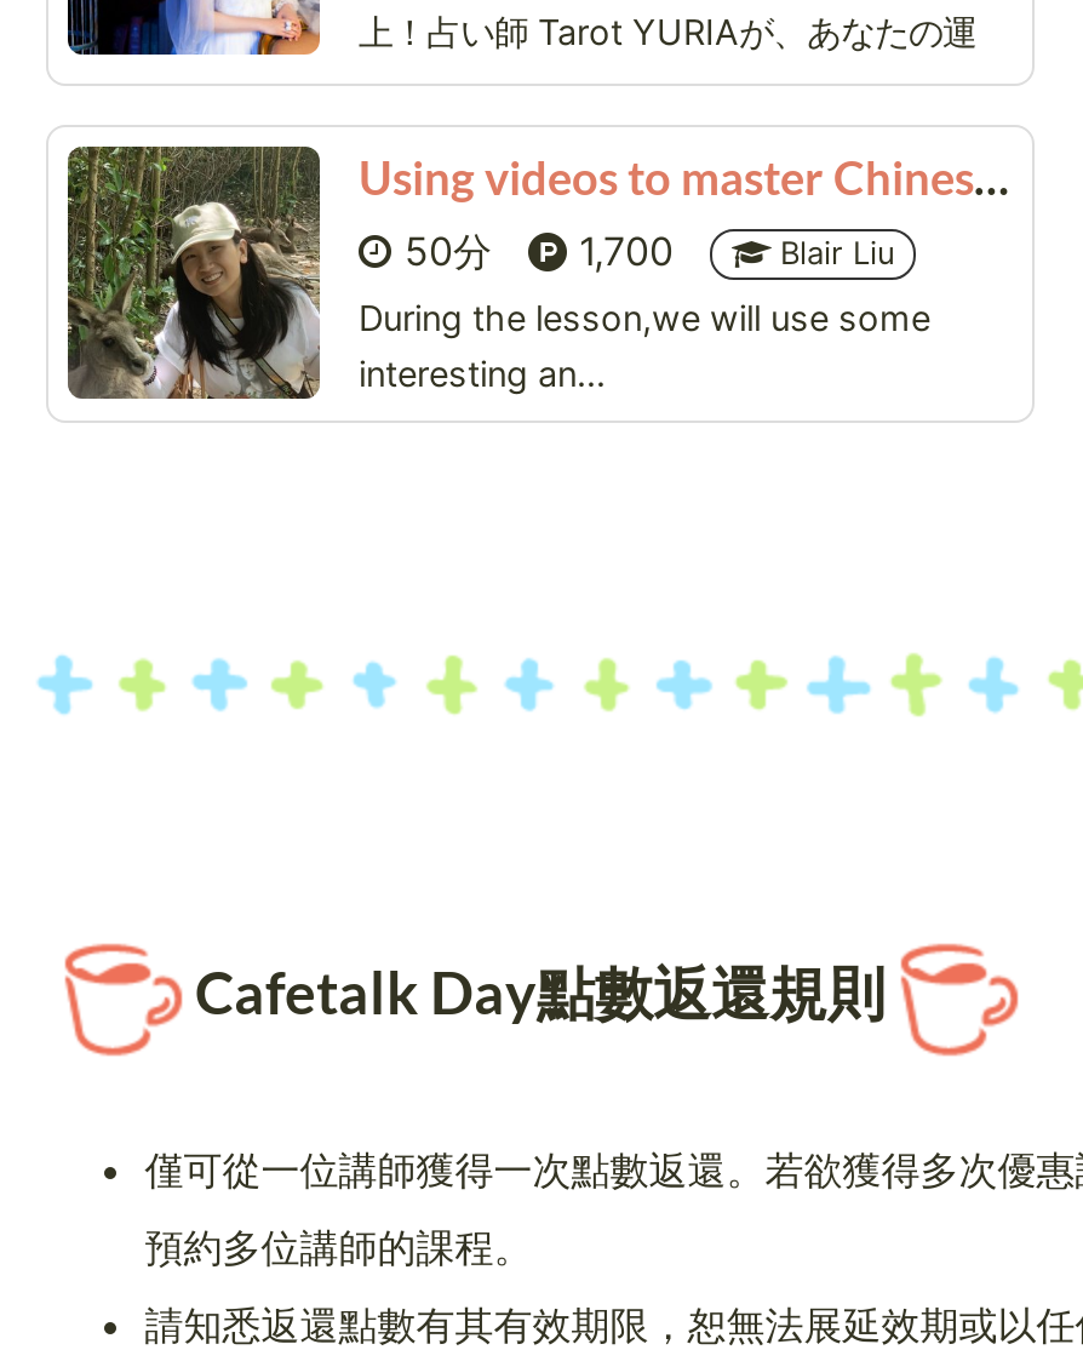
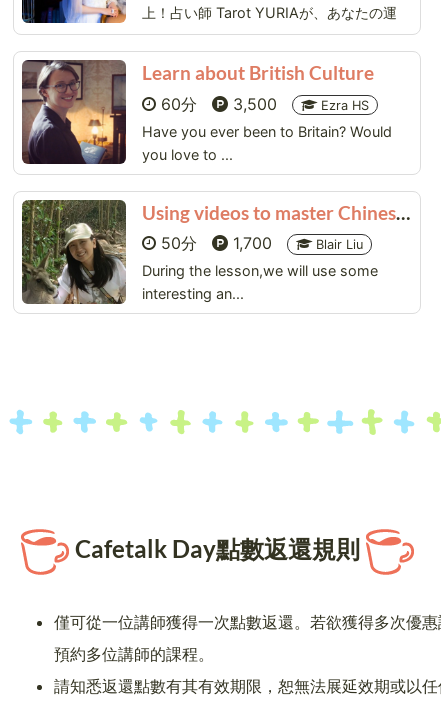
none -> [22,59,392,165] [image] | Learn about British Culture | 60分 | 3,500 | Ezra HS | Have you ever been to Britain? Would | you love to ...

